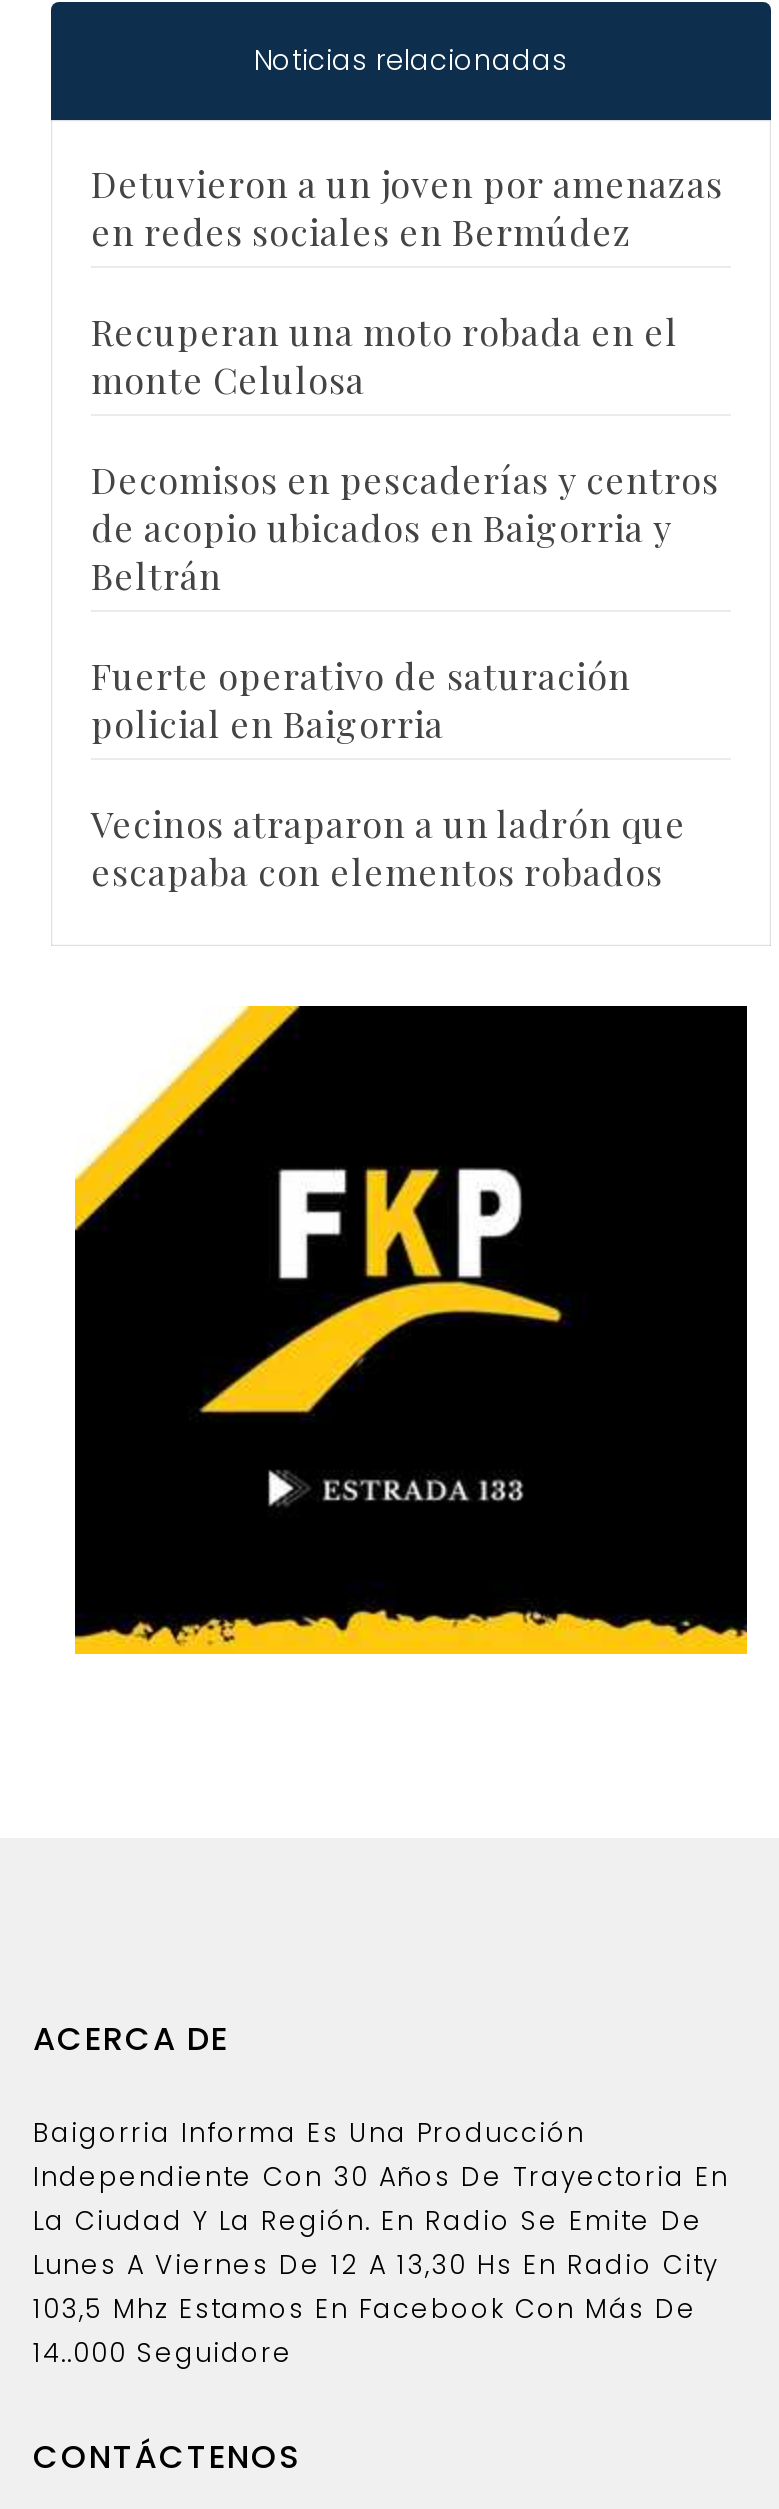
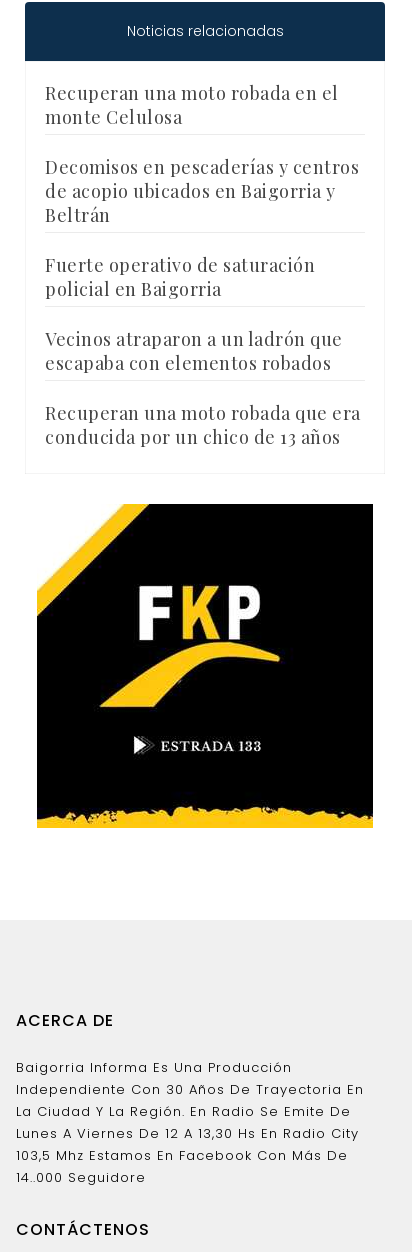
[91,160,723,256] Detuvieron a un joven por amenazas | en redes sociales en Bermúdez -> none
moved [91,308,719,896] -> [45,81,359,375]: Recuperan una moto robada en el | monte Celulosa | Decomisos en pescaderías y centros | ... | Vecinos atraparon a un ladrón que | escapaba con elementos robados
none -> [45,401,360,449] Recuperan una moto robada que era | conducida por un chico de 13 años

